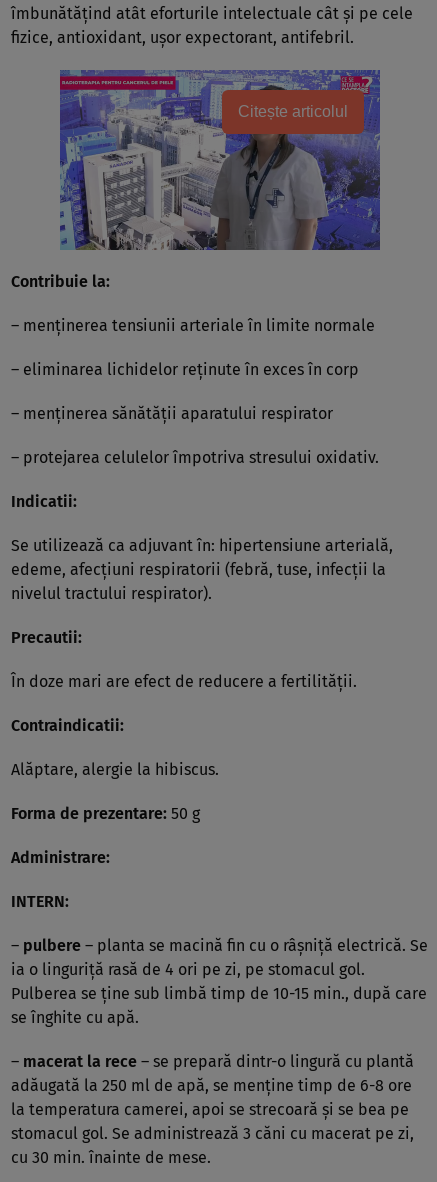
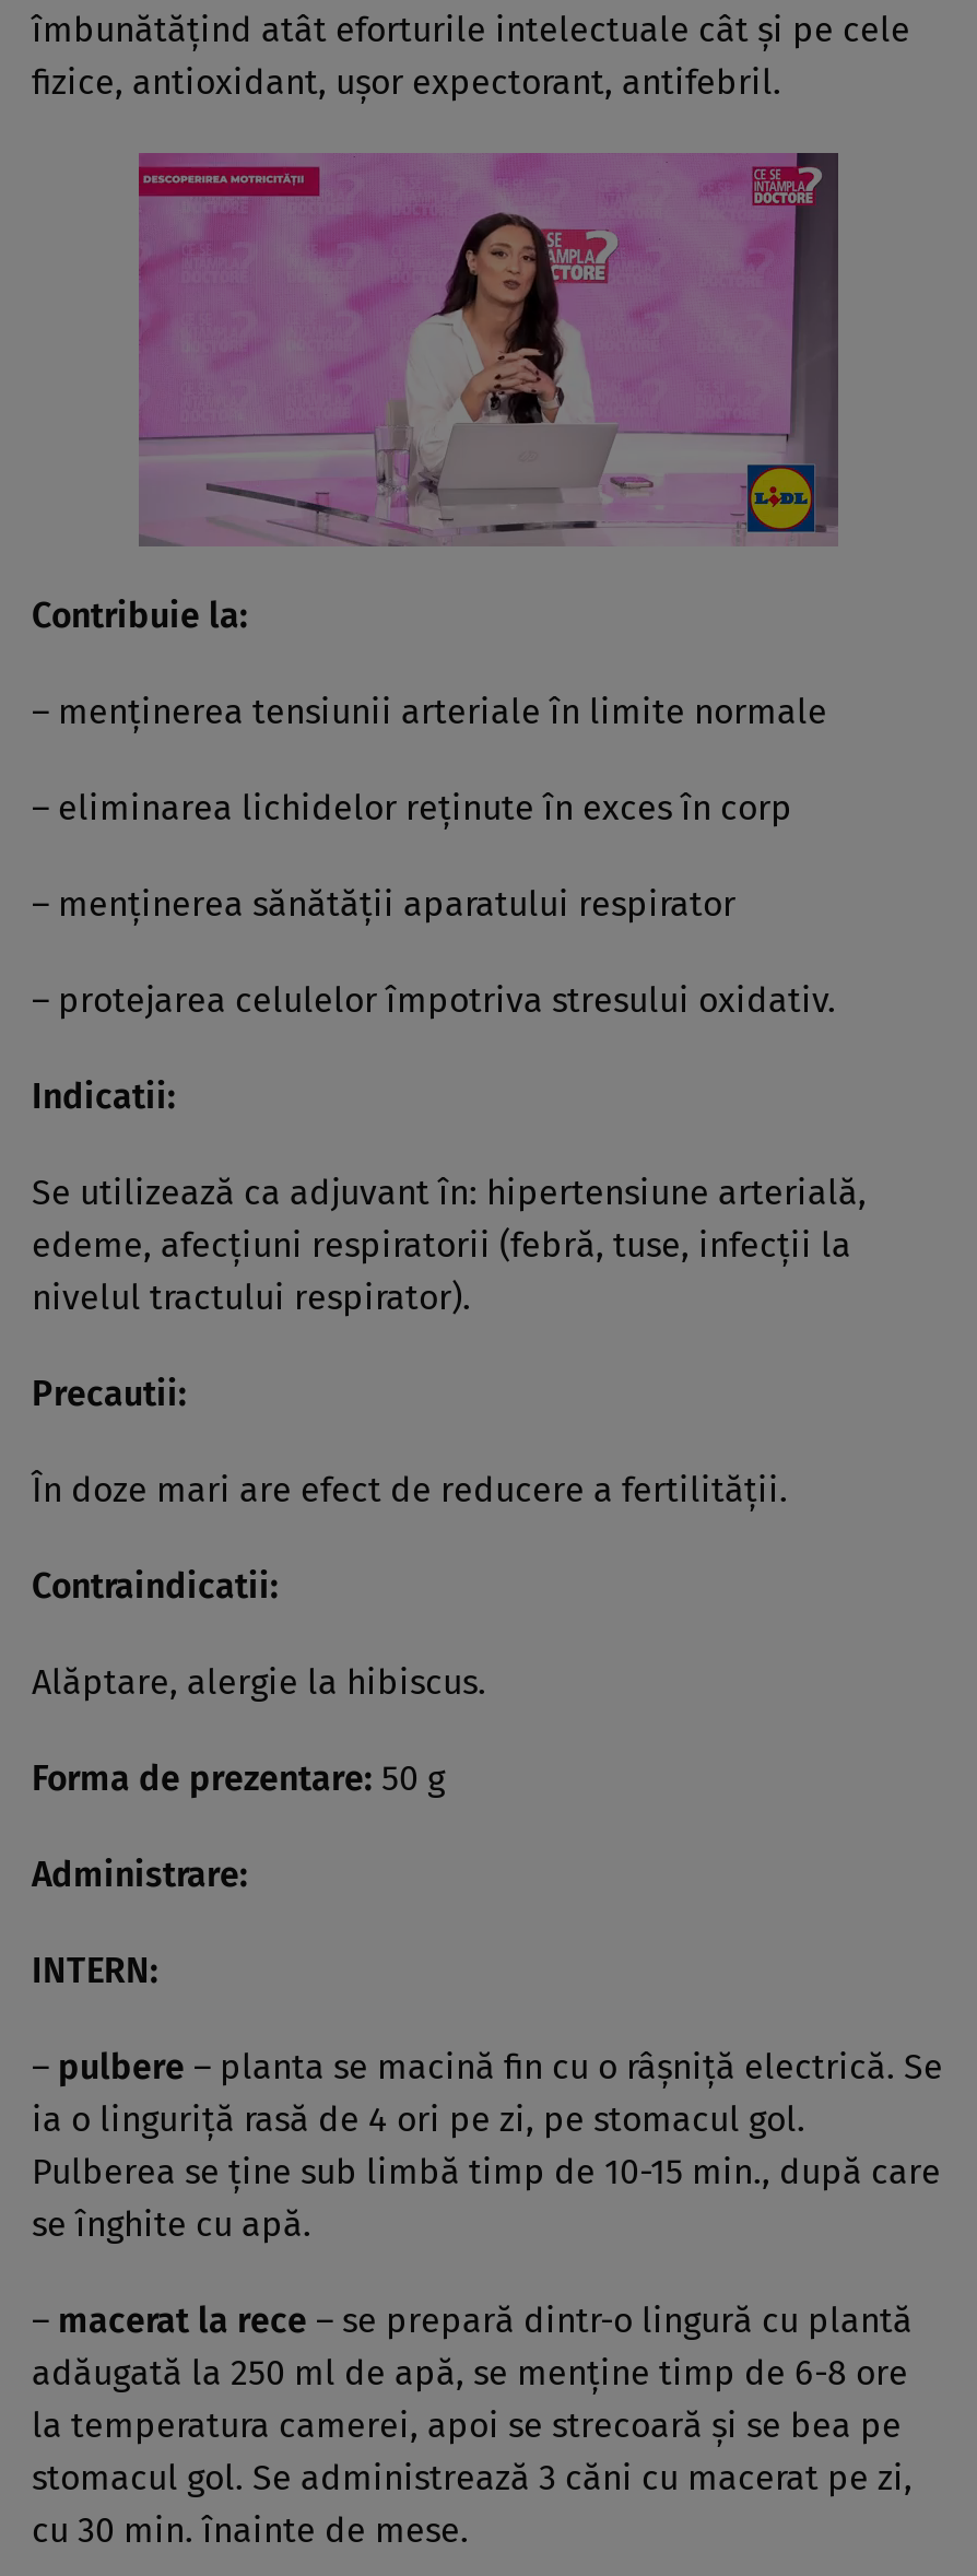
[59,69,381,251] [image] -> [137,151,840,549] [image]
[238,103,348,120] Citește articolul -> none

